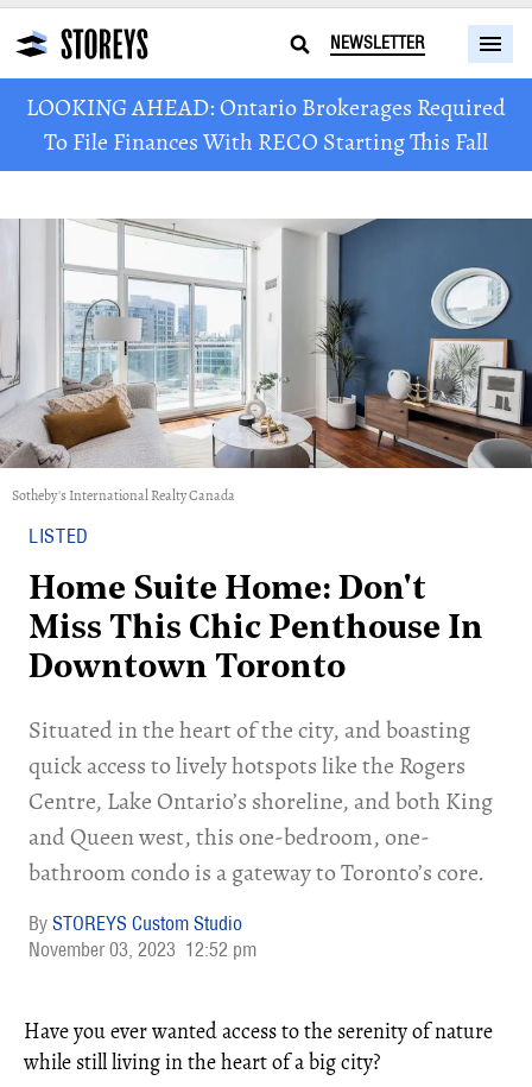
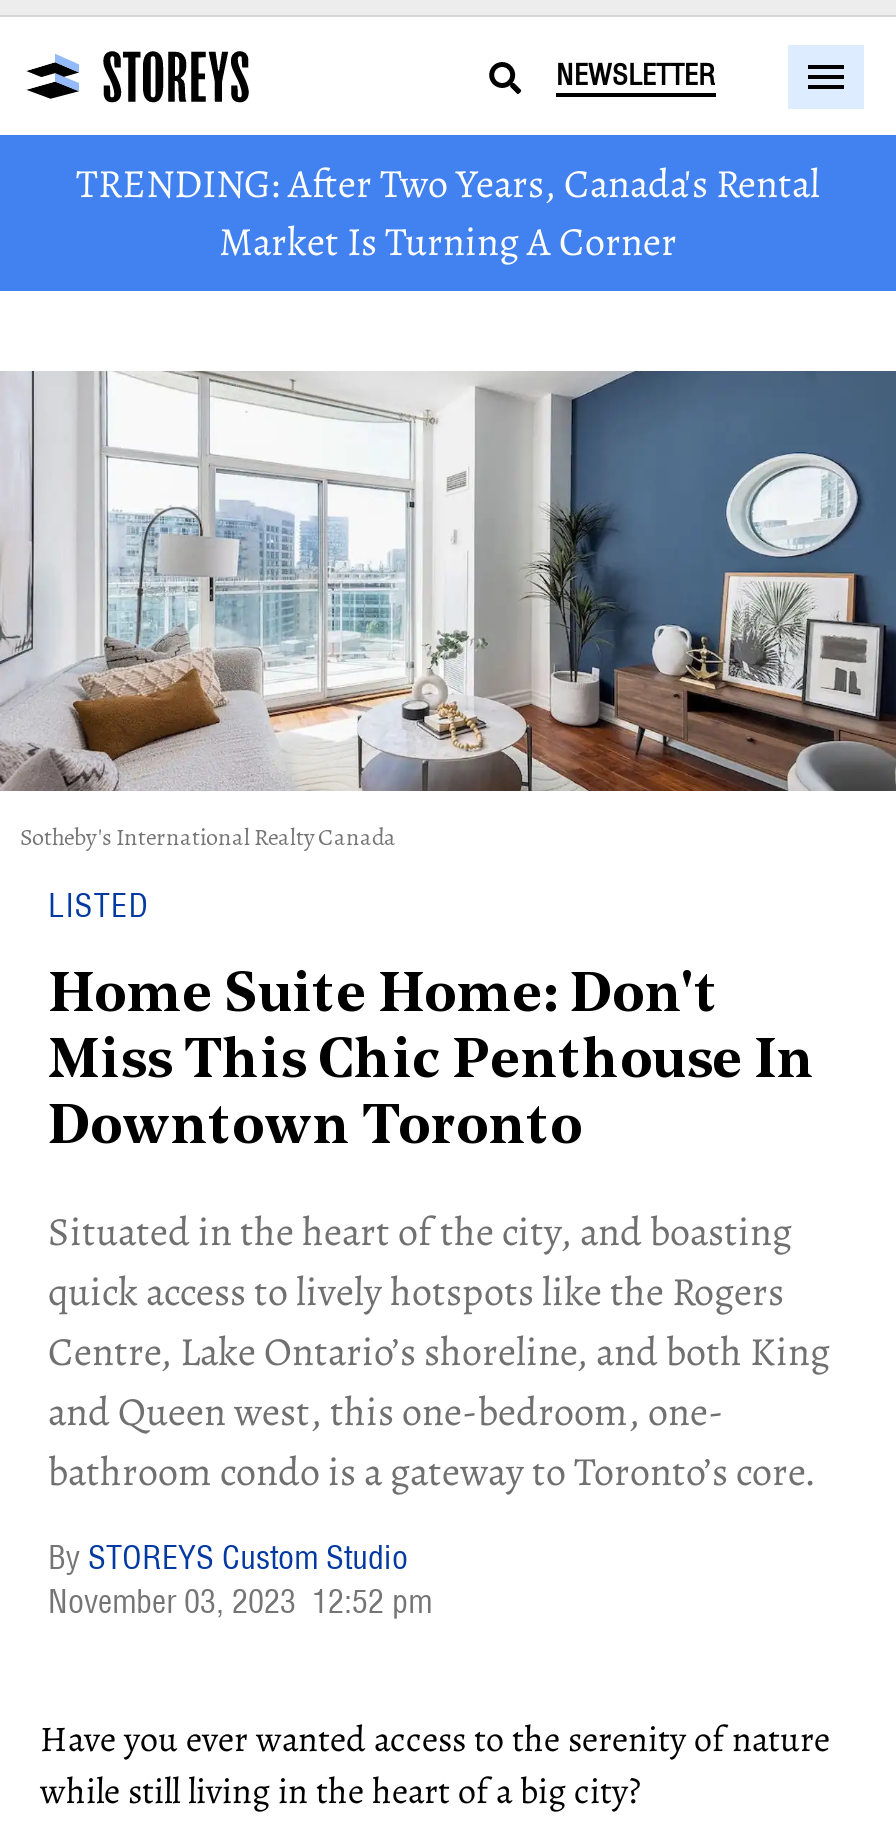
[26,91,506,158] LOOKING AHEAD: Ontario Brokerages Required | To File Finances With RECO Starting This Fall -> [76,157,820,269] TRENDING: After Two Years, Canada's Rental | Market Is Turning A Corner

